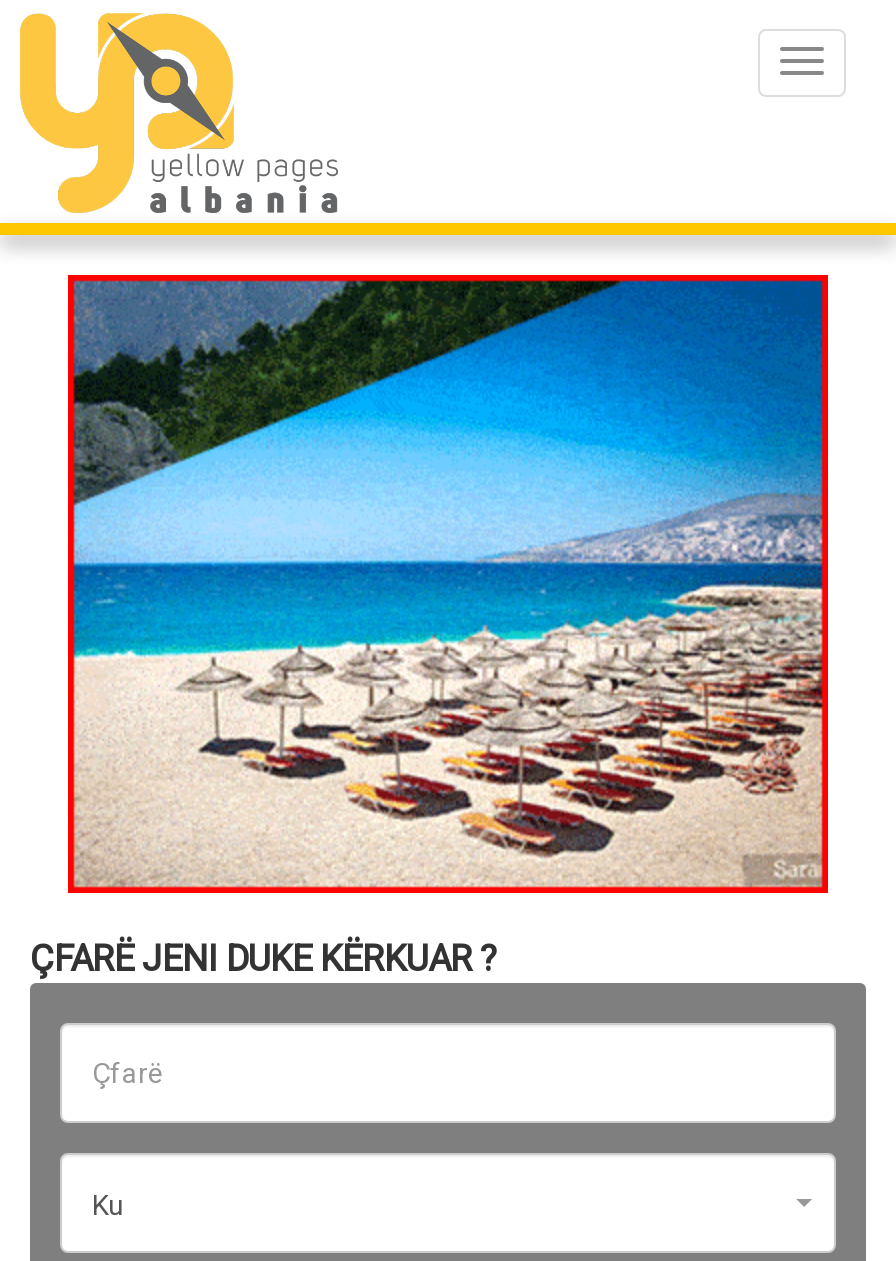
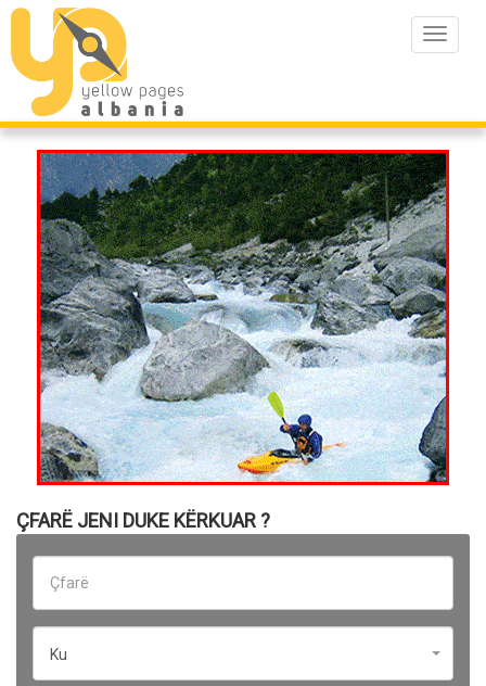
[72,279,824,889] [image] -> [39,152,447,483] [image]

